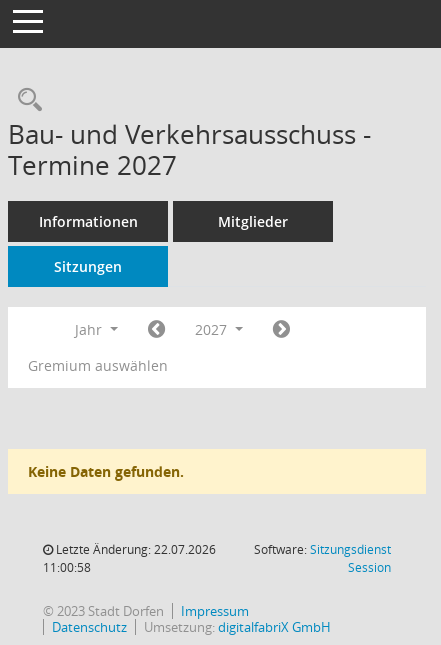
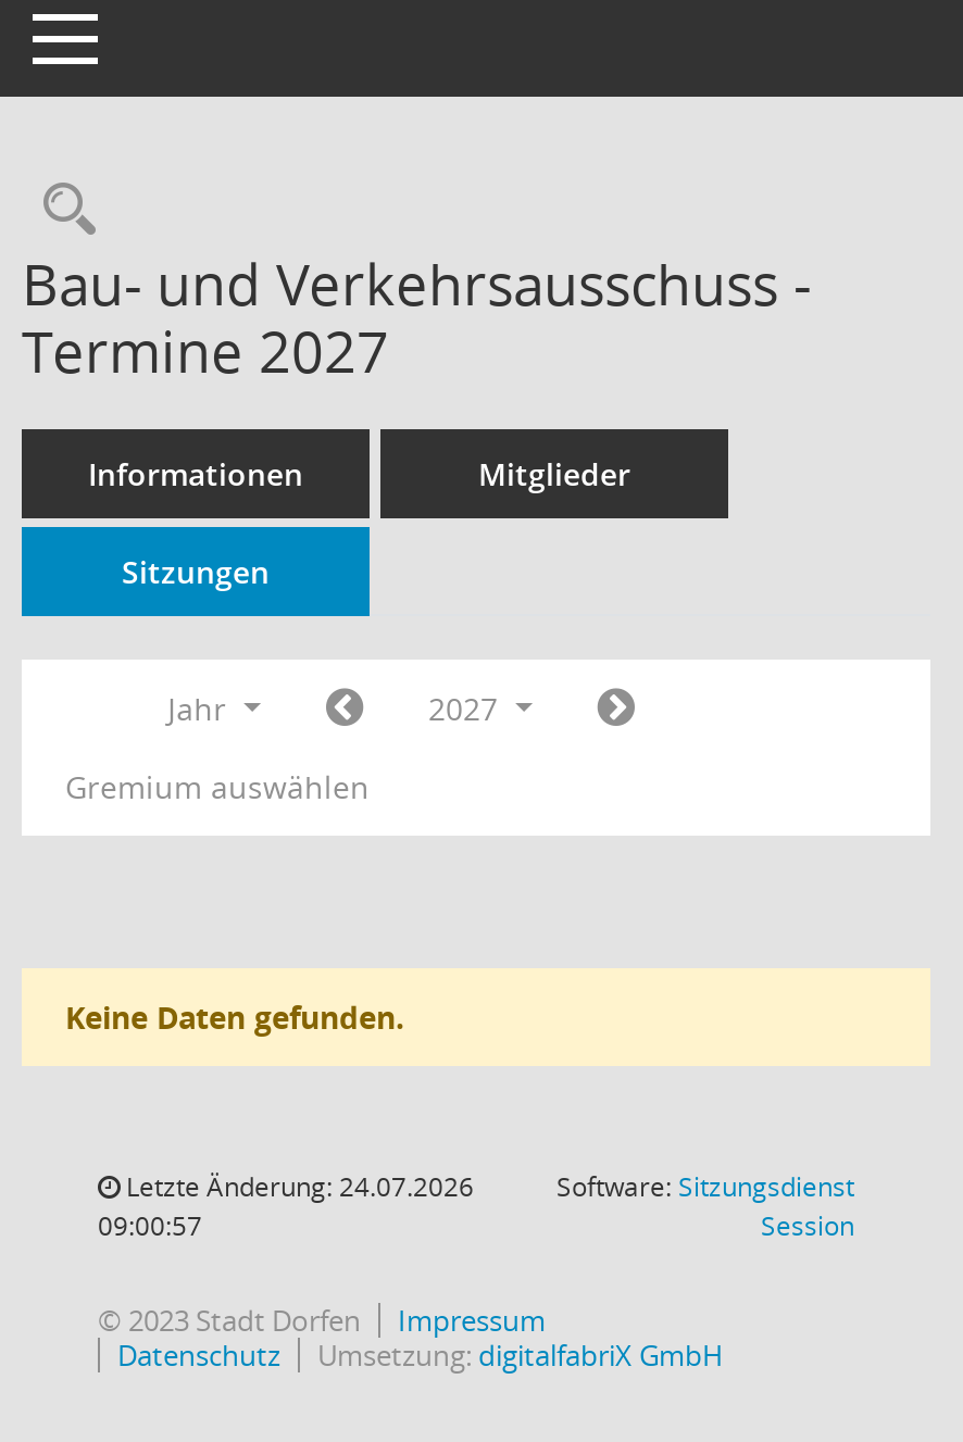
[53,541,216,558] Letzte Änderung: 22.07.2026 -> [120,1168,474,1205] Letzte Änderung: 24.07.2026
[43,559,91,576] 11:00:58 -> [98,1207,202,1244] 09:00:57

